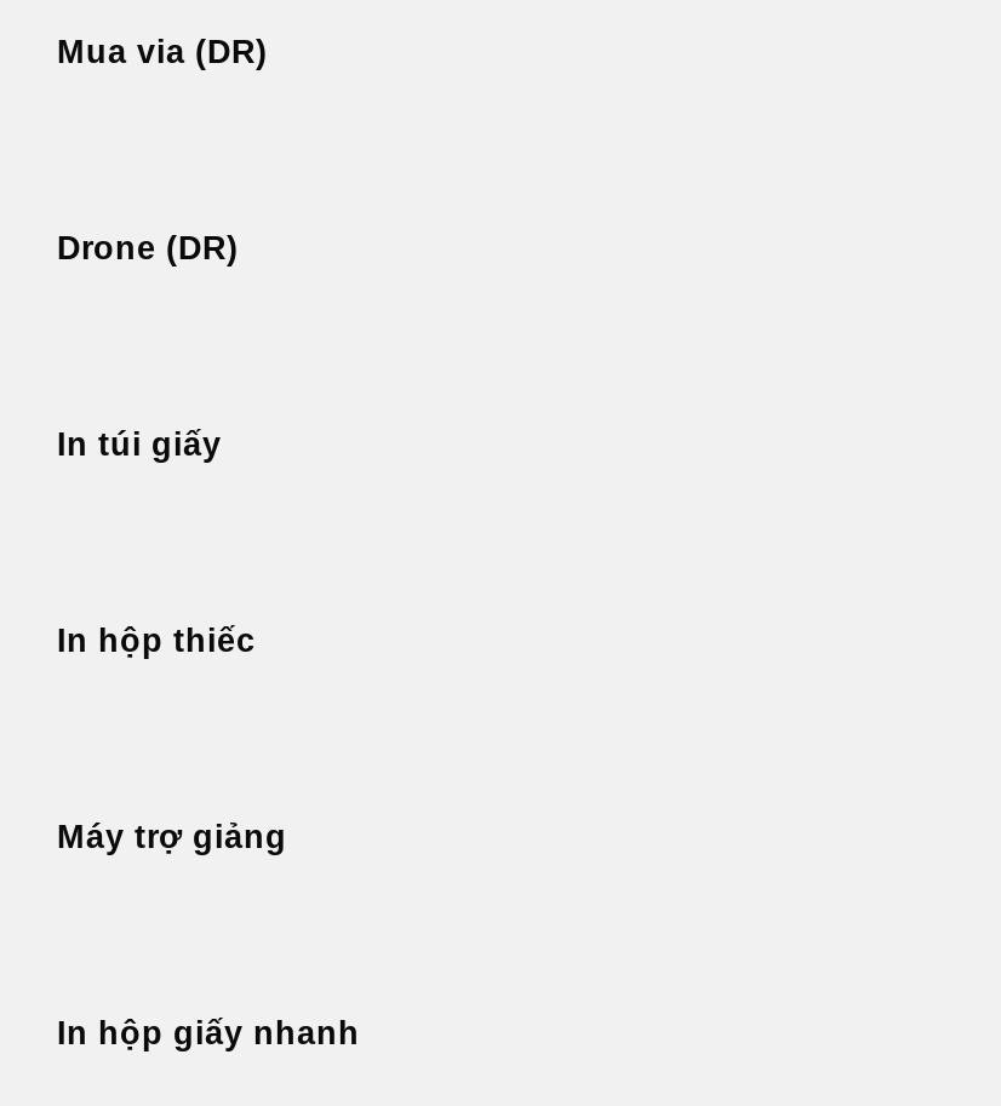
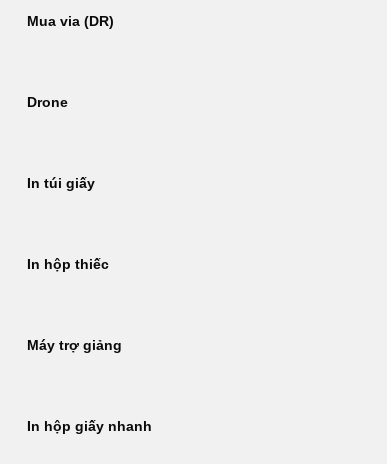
[57,231,239,267] Drone (DR) -> [27,95,68,110] Drone

